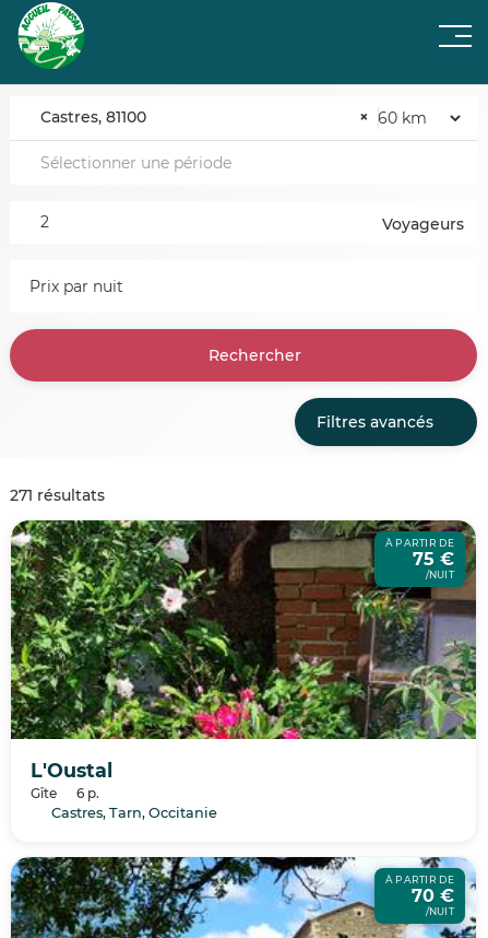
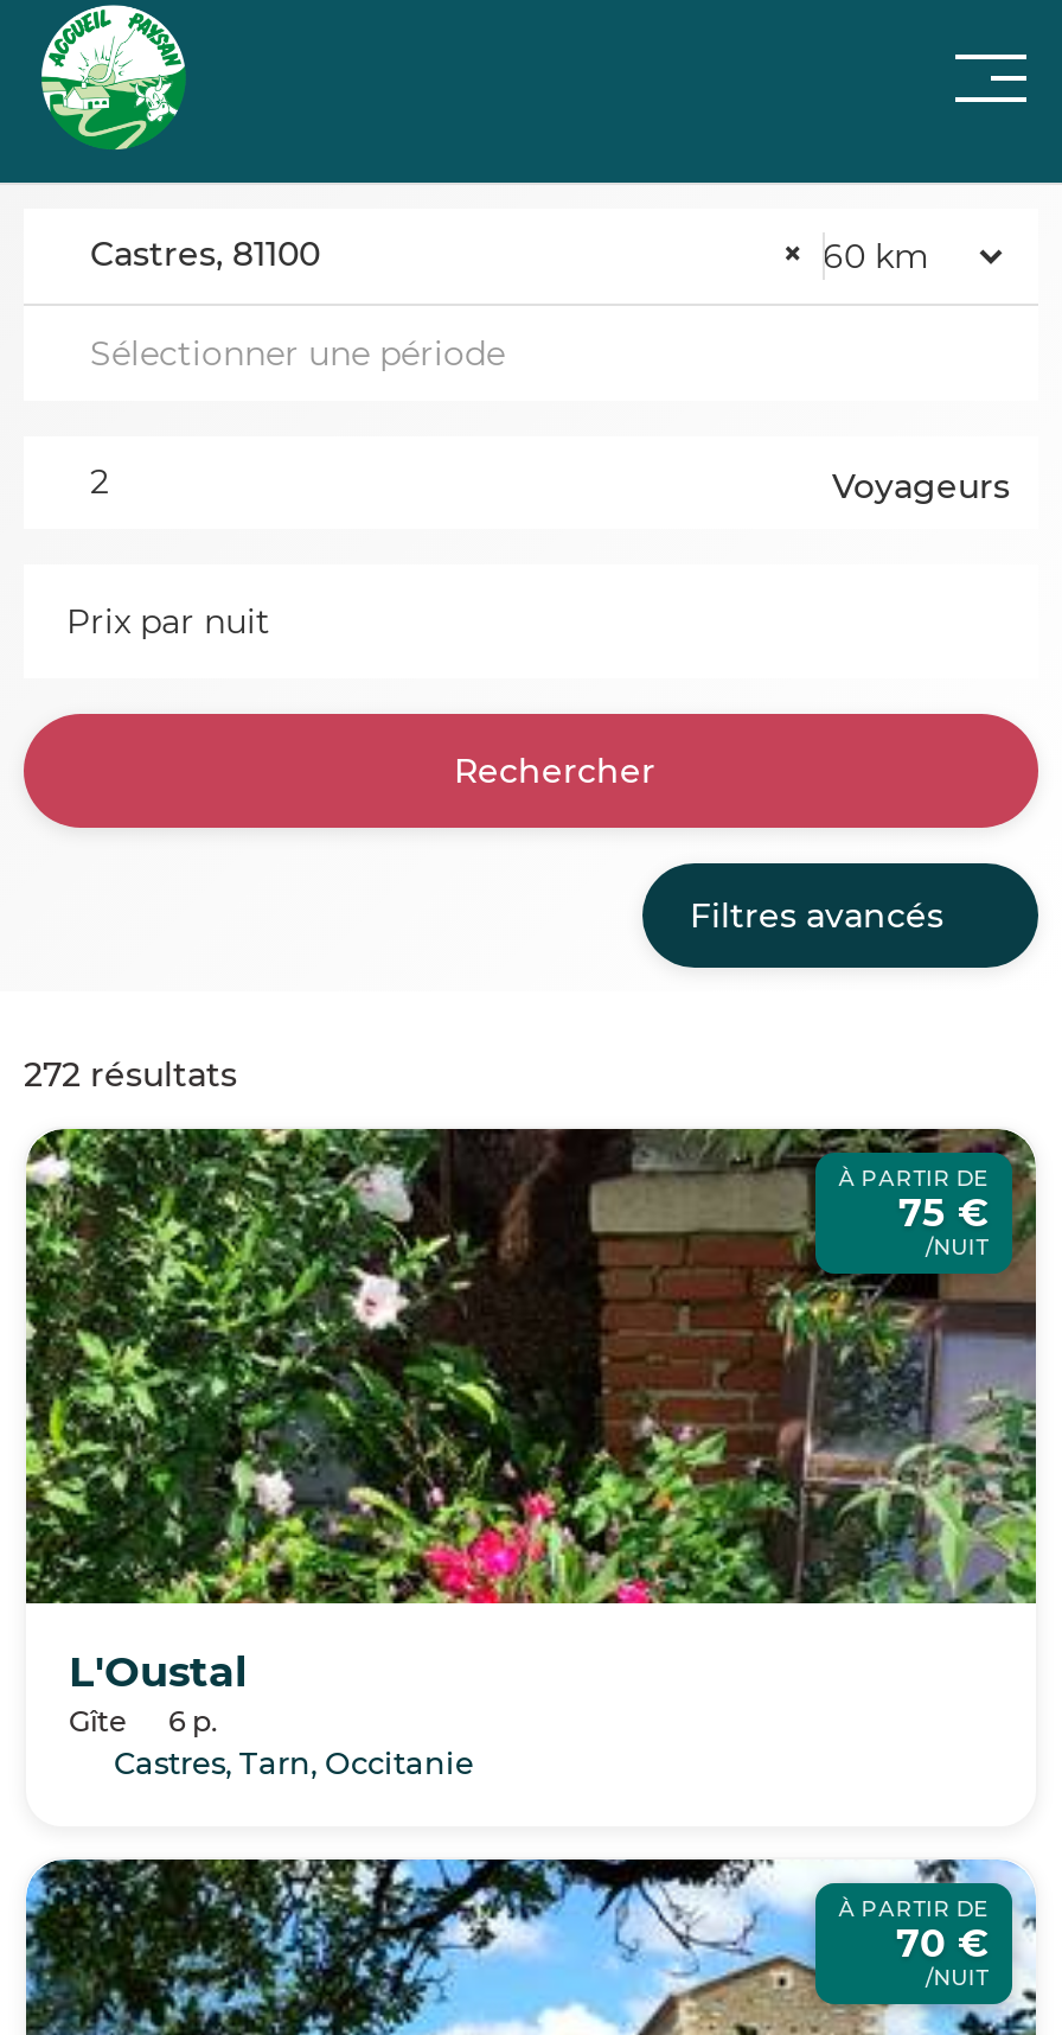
[10,485,105,505] 271 résultats -> [24,1053,237,1096] 272 résultats

